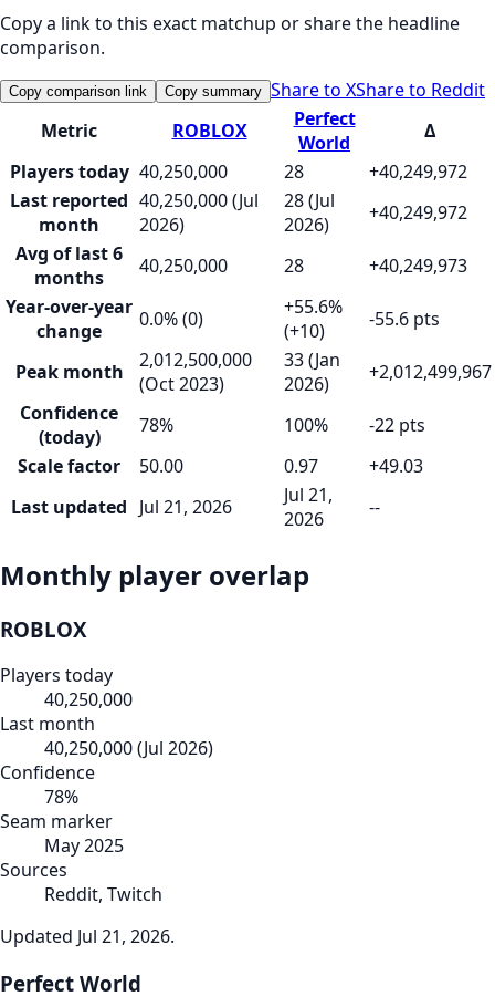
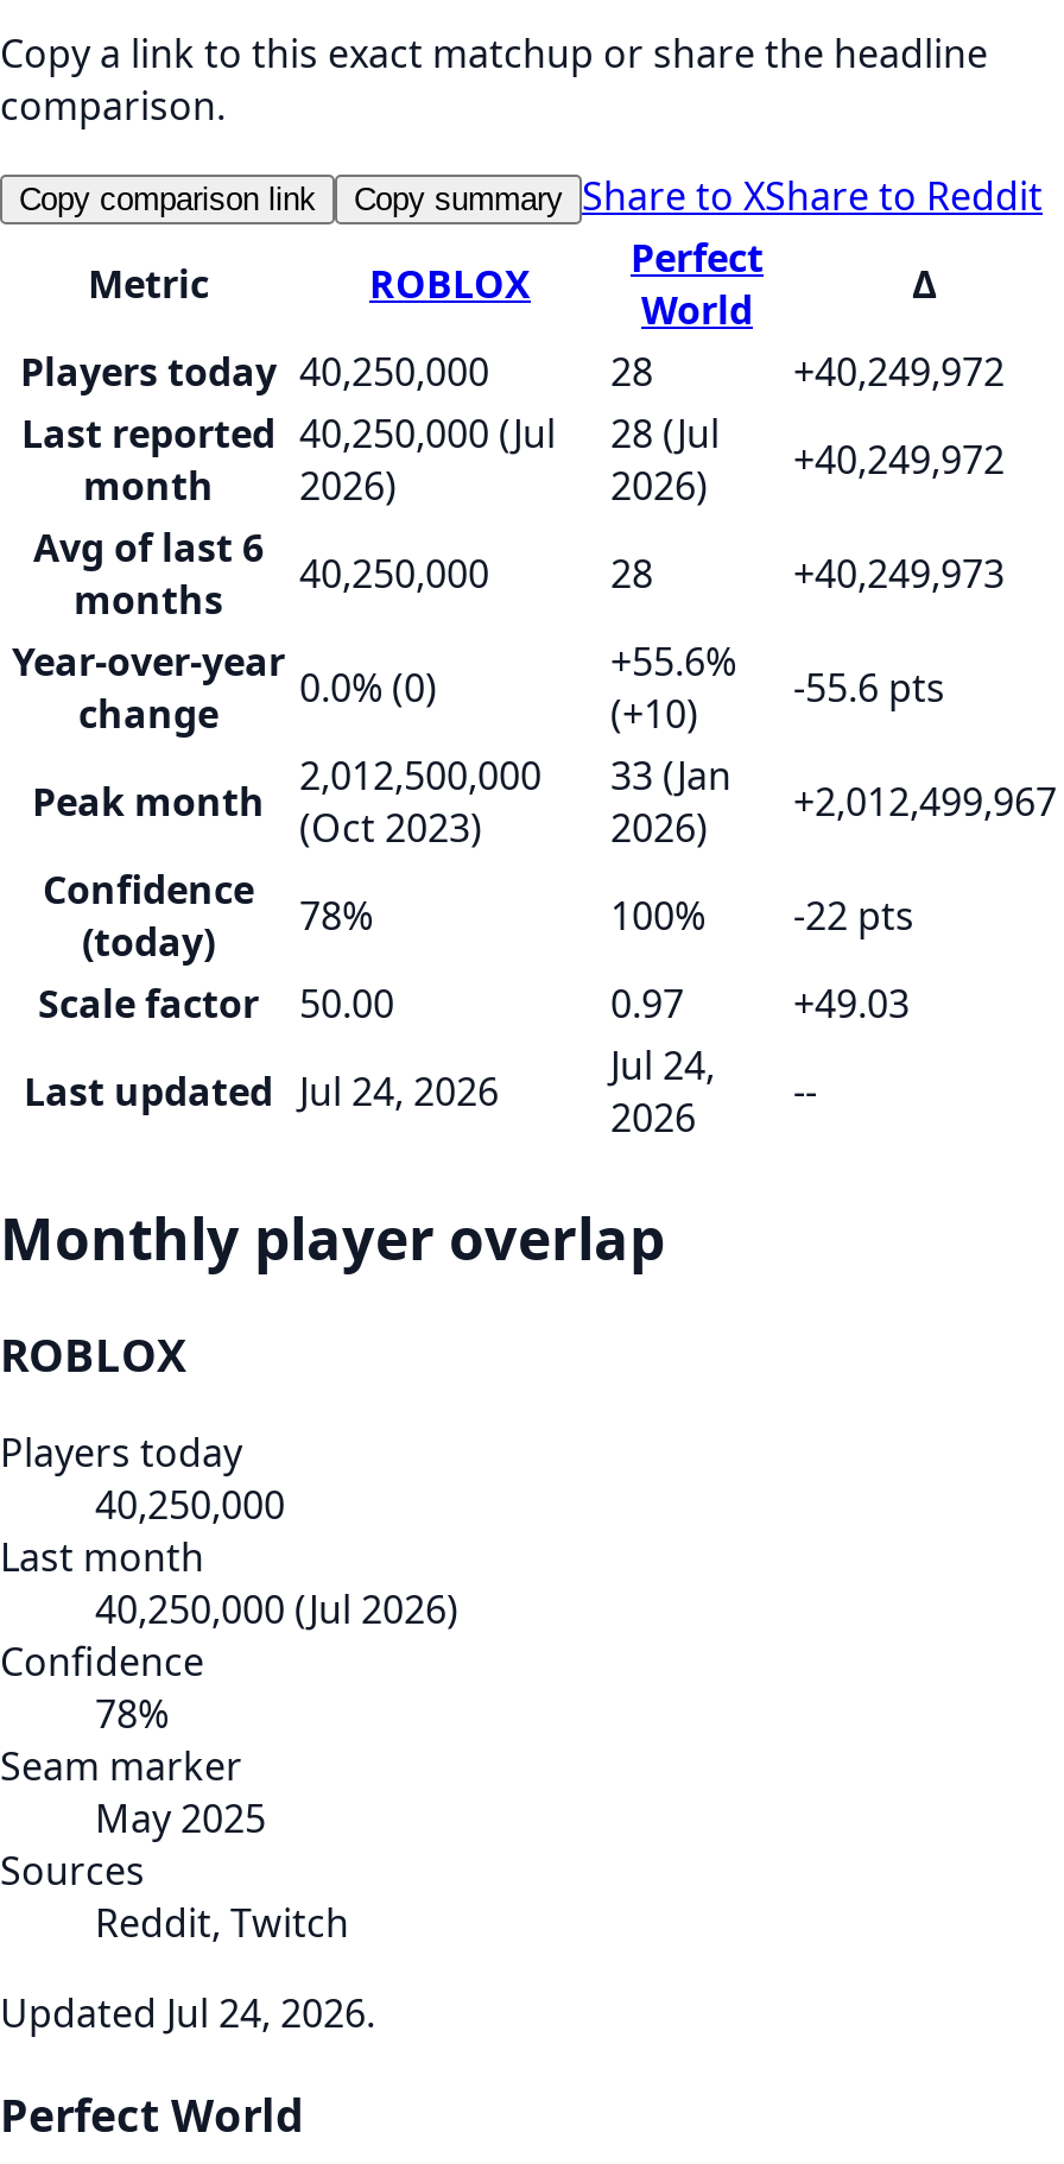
[284,482,333,506] Jul 21, -> [610,1039,715,1091] Jul 24,
[11,494,232,519] Last updated Jul 21, 2026 -> [24,1065,499,1117] Last updated Jul 24, 2026
[0,924,175,949] Updated Jul 21, 2026. -> [0,1988,375,2040] Updated Jul 24, 2026.

